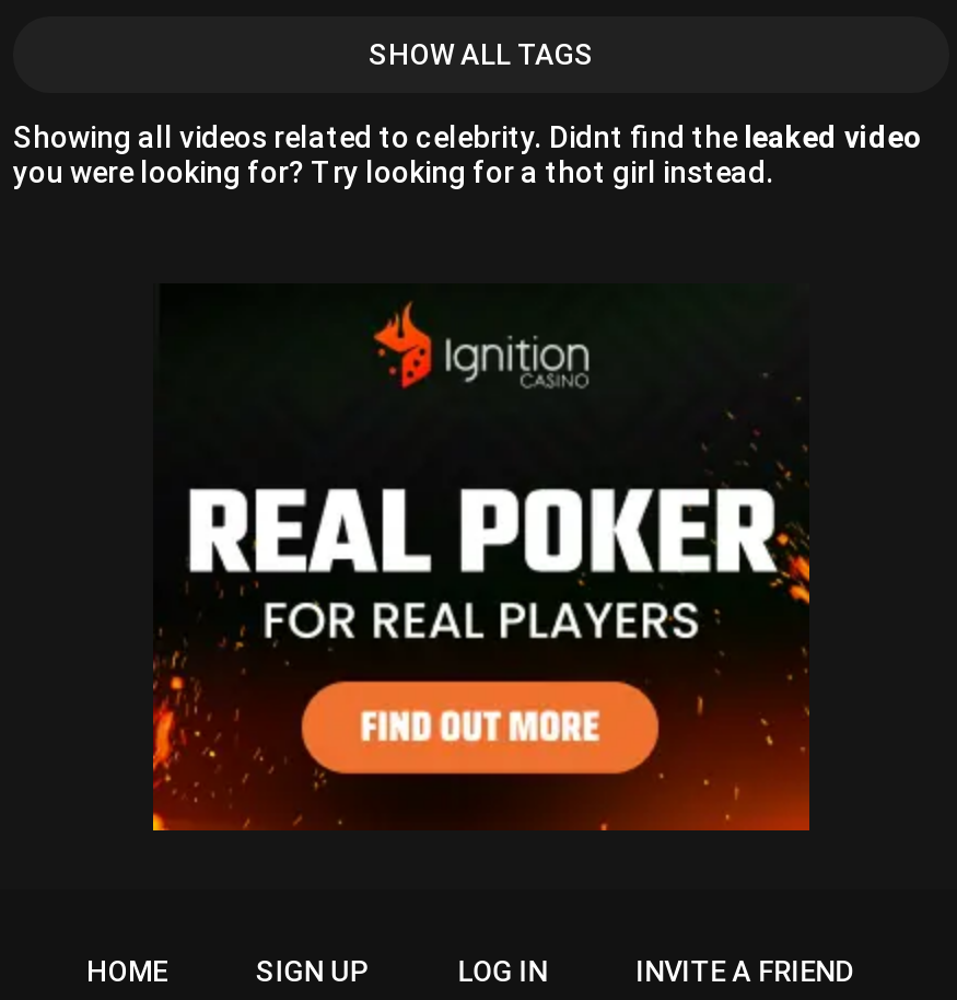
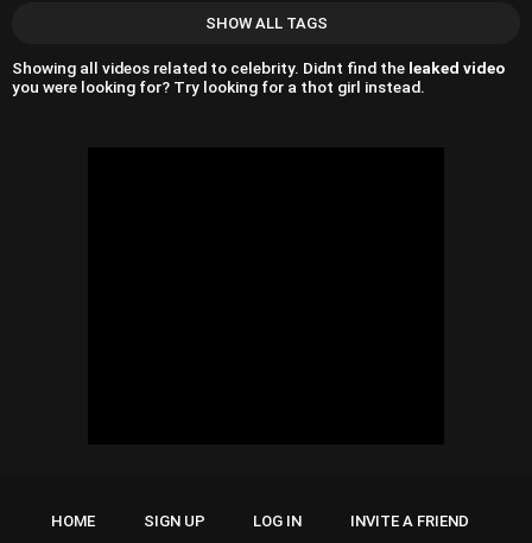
[151,301,812,833] [image] -> none

